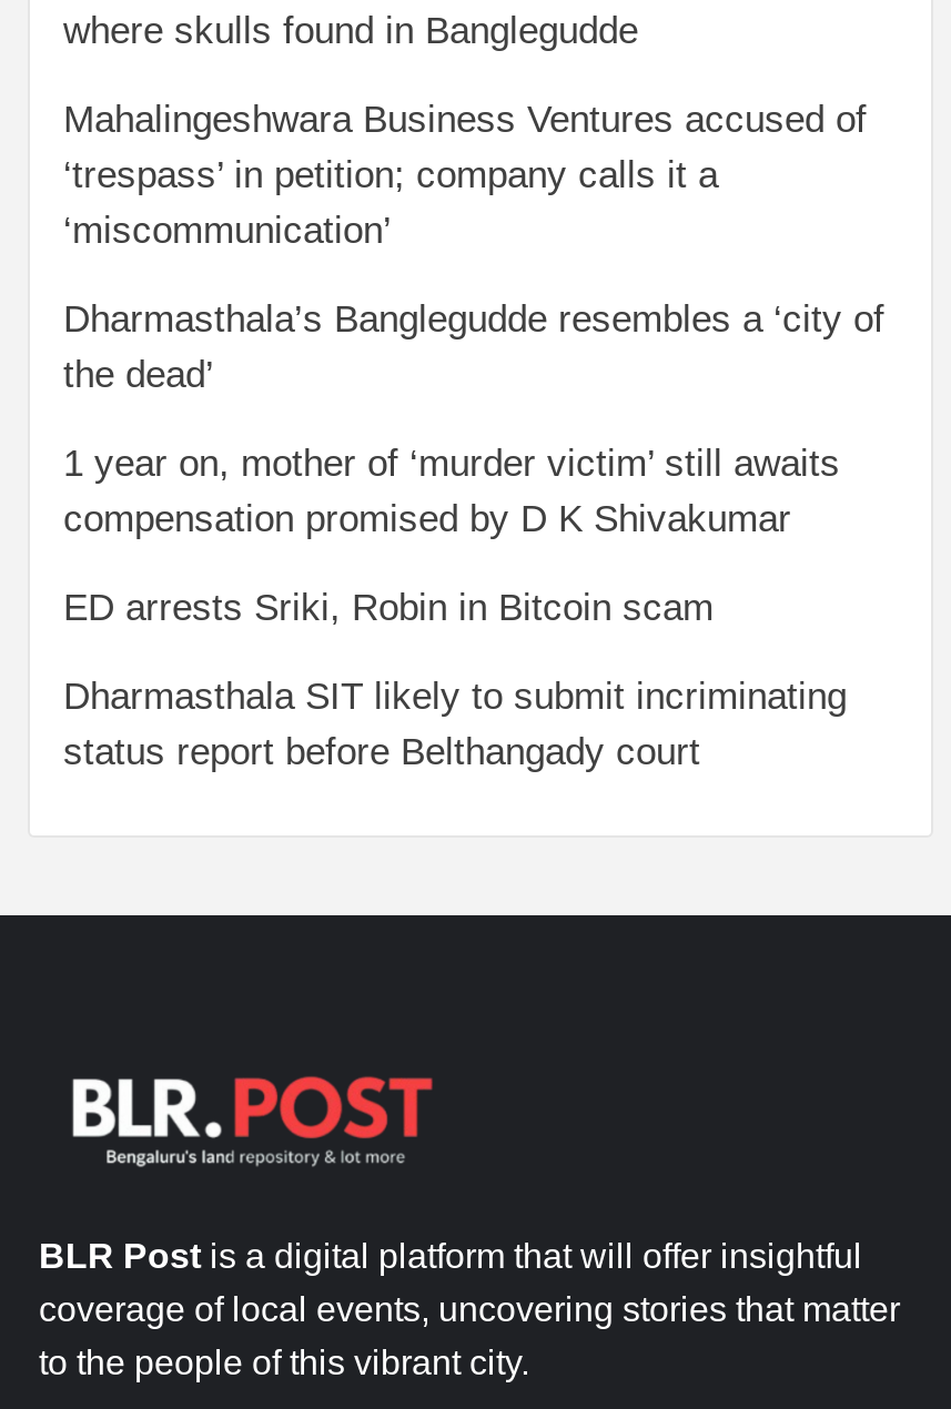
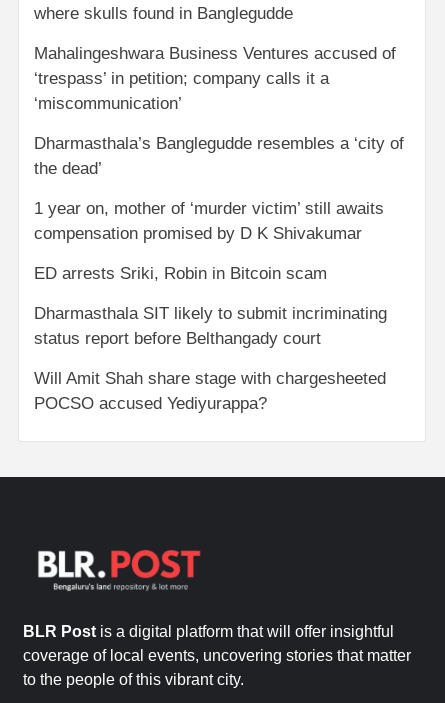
none -> [34,369,386,413] Will Amit Shah share stage with chargesheeted | POCSO accused Yediyurappa?

